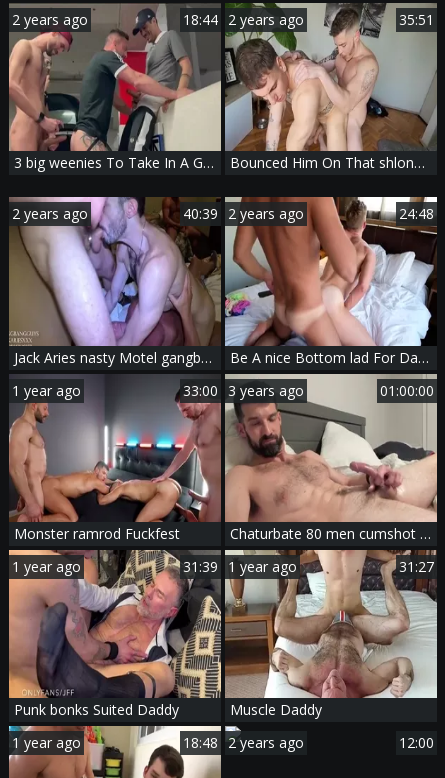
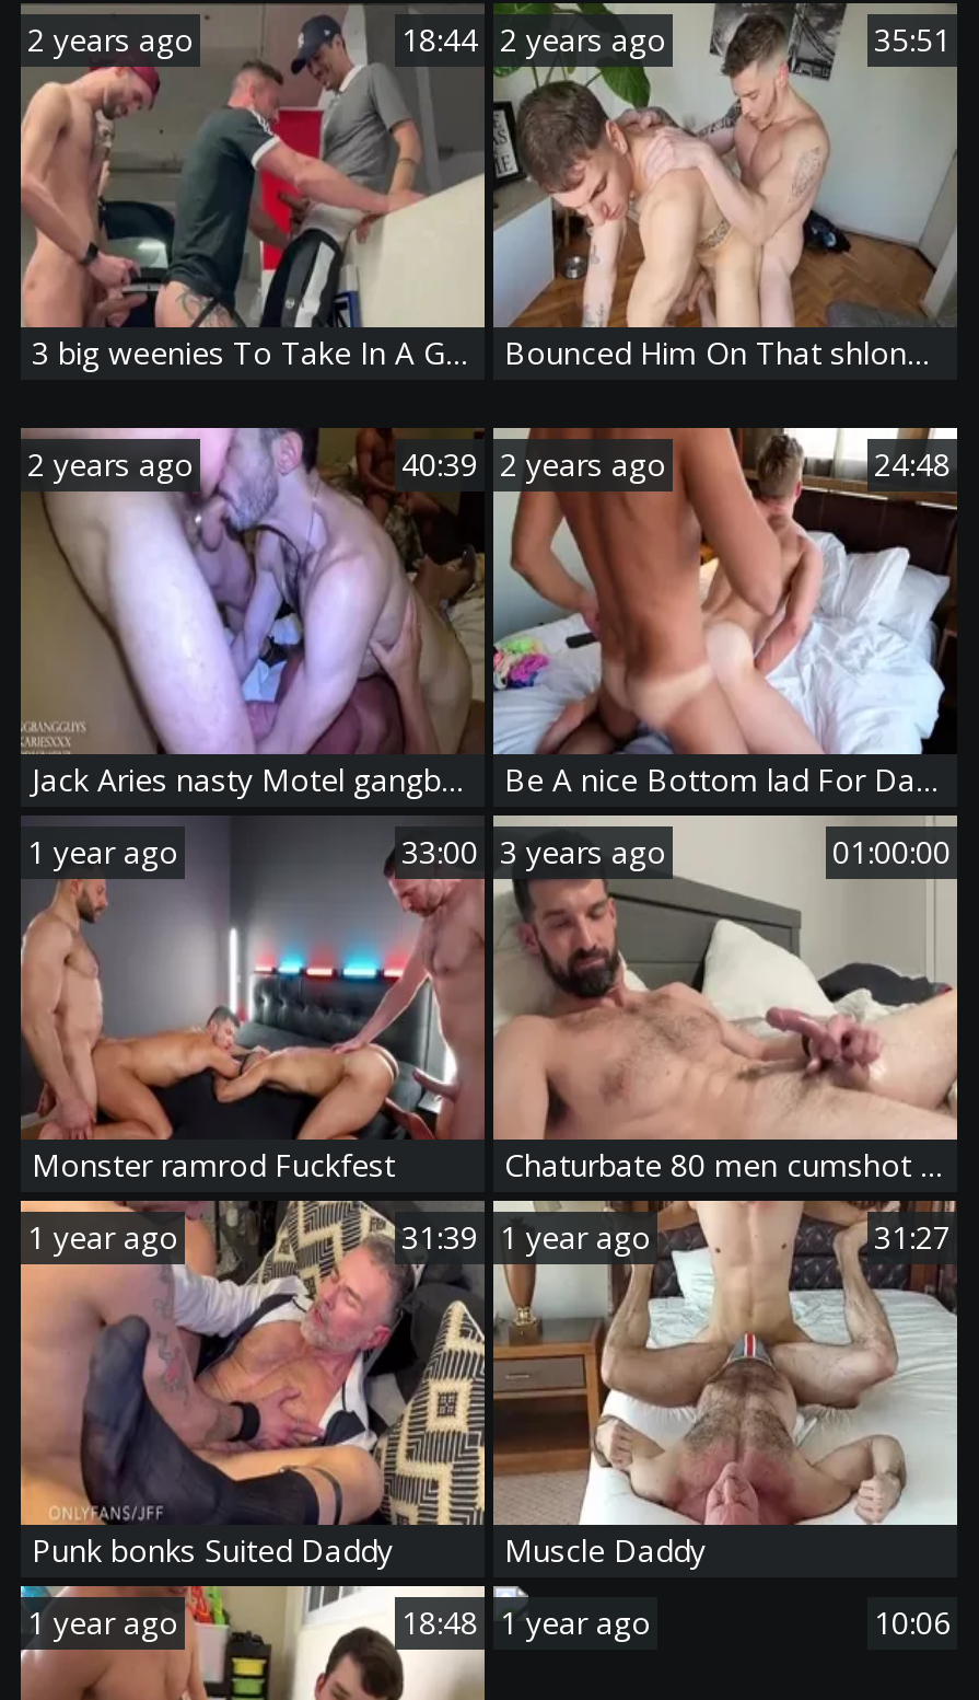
[228,733,434,752] 2 years ago | 12:00 -> [500,1602,951,1644] 1 year ago | 10:06

